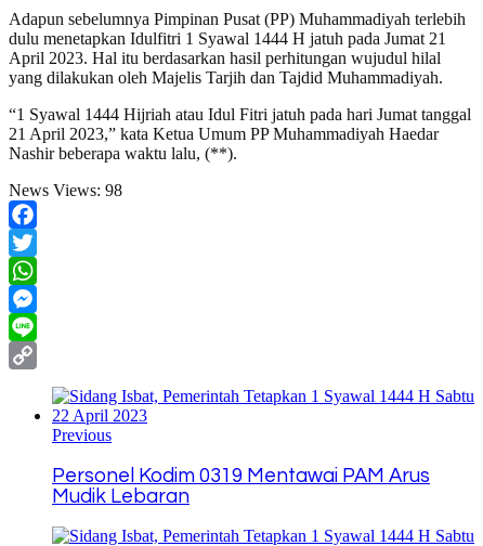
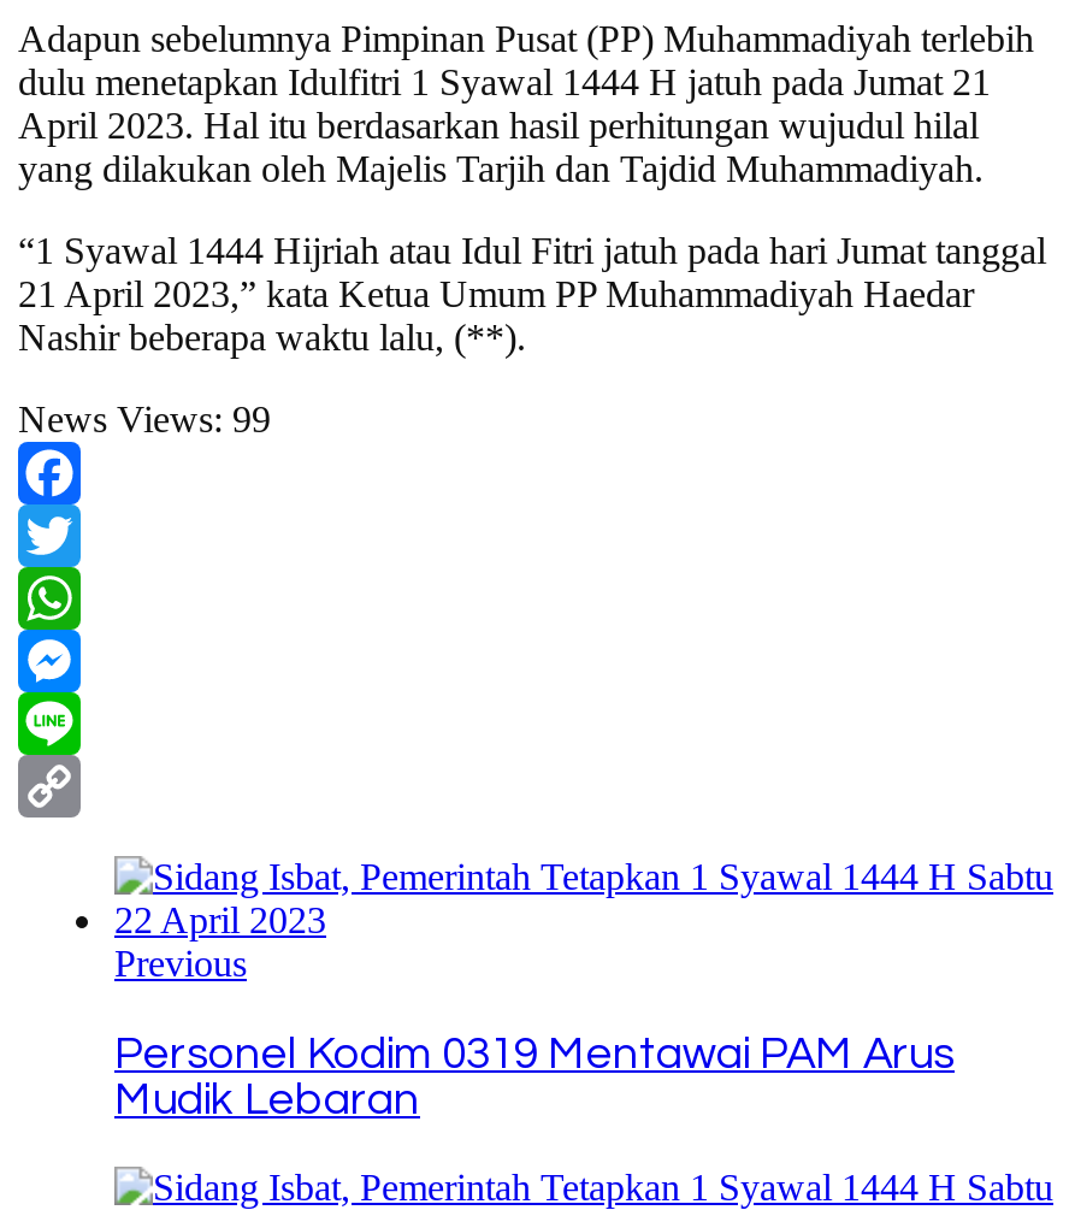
[9,181,122,199] News Views: 98 -> [18,398,271,439] News Views: 99

